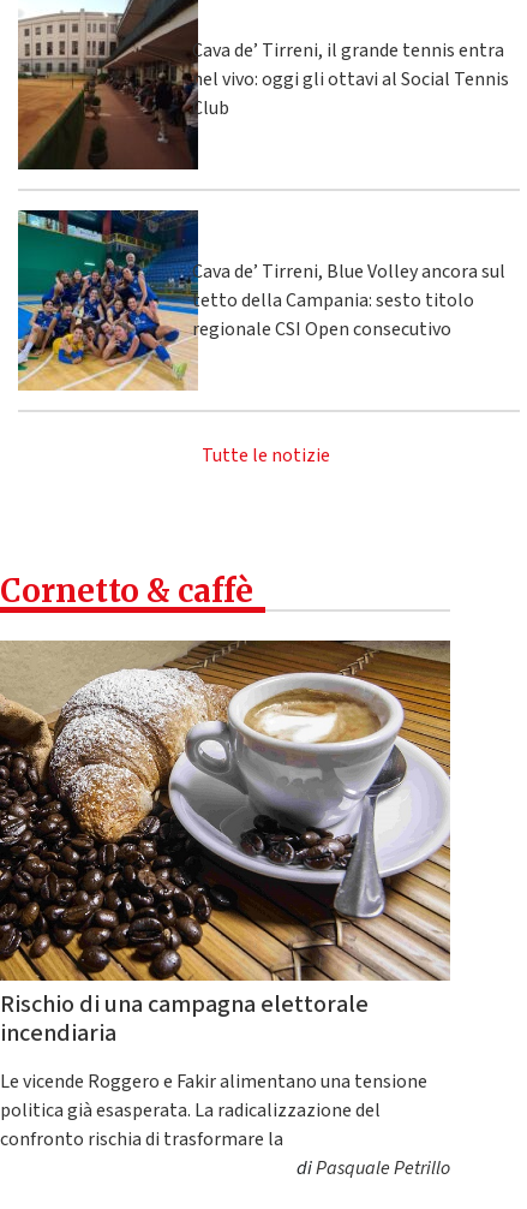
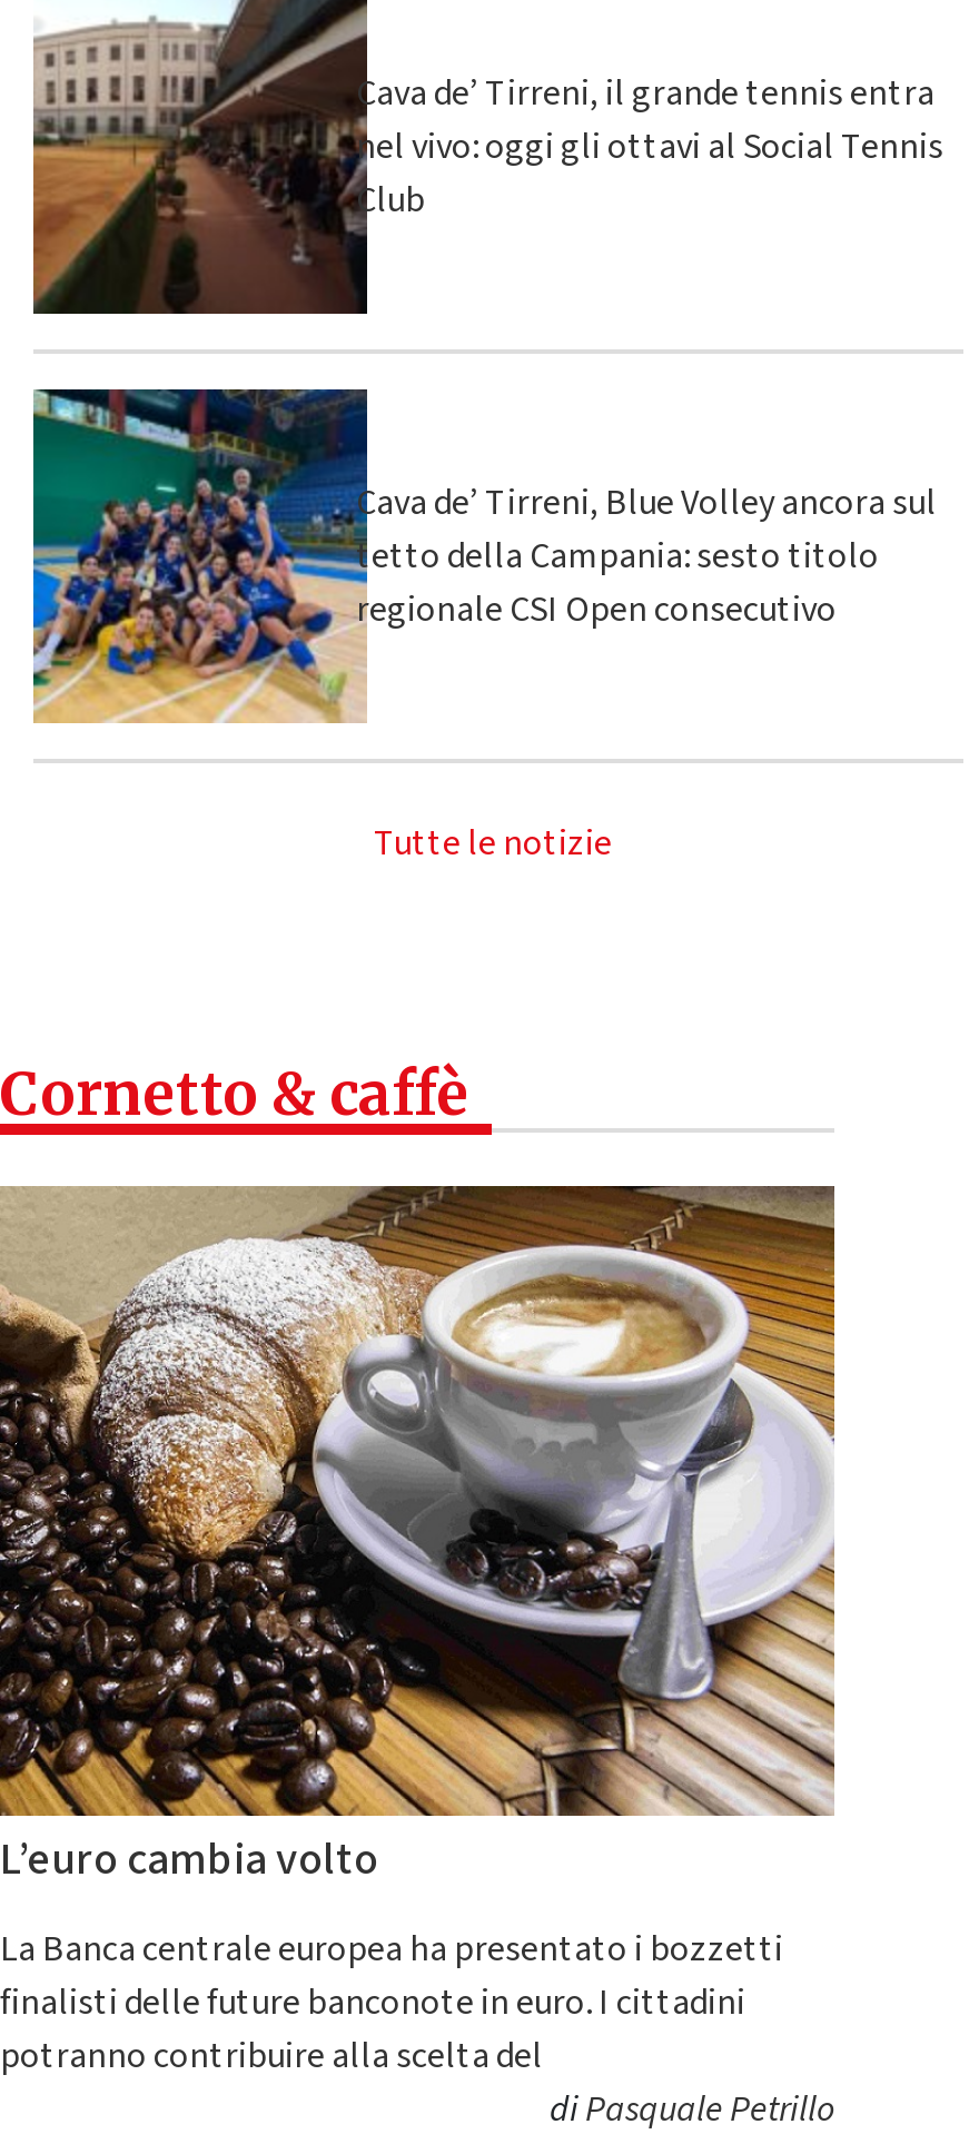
[0,988,369,1050] Rischio di una campagna elettorale | incendiaria -> [0,1828,378,1891] L’euro cambia volto
[0,1068,427,1152] Le vicende Roggero e Fakir alimentano una tensione | politica già esasperata. La radicalizzazione del | confronto rischia di trasformare la -> [0,1924,783,2080] La Banca centrale europea ha presentato i bozzetti | finalisti delle future banconote in euro. I cittadini | potranno contribuire alla scelta del

